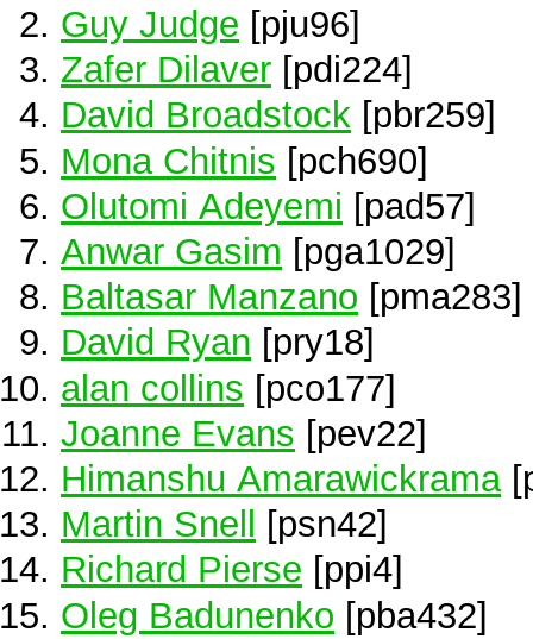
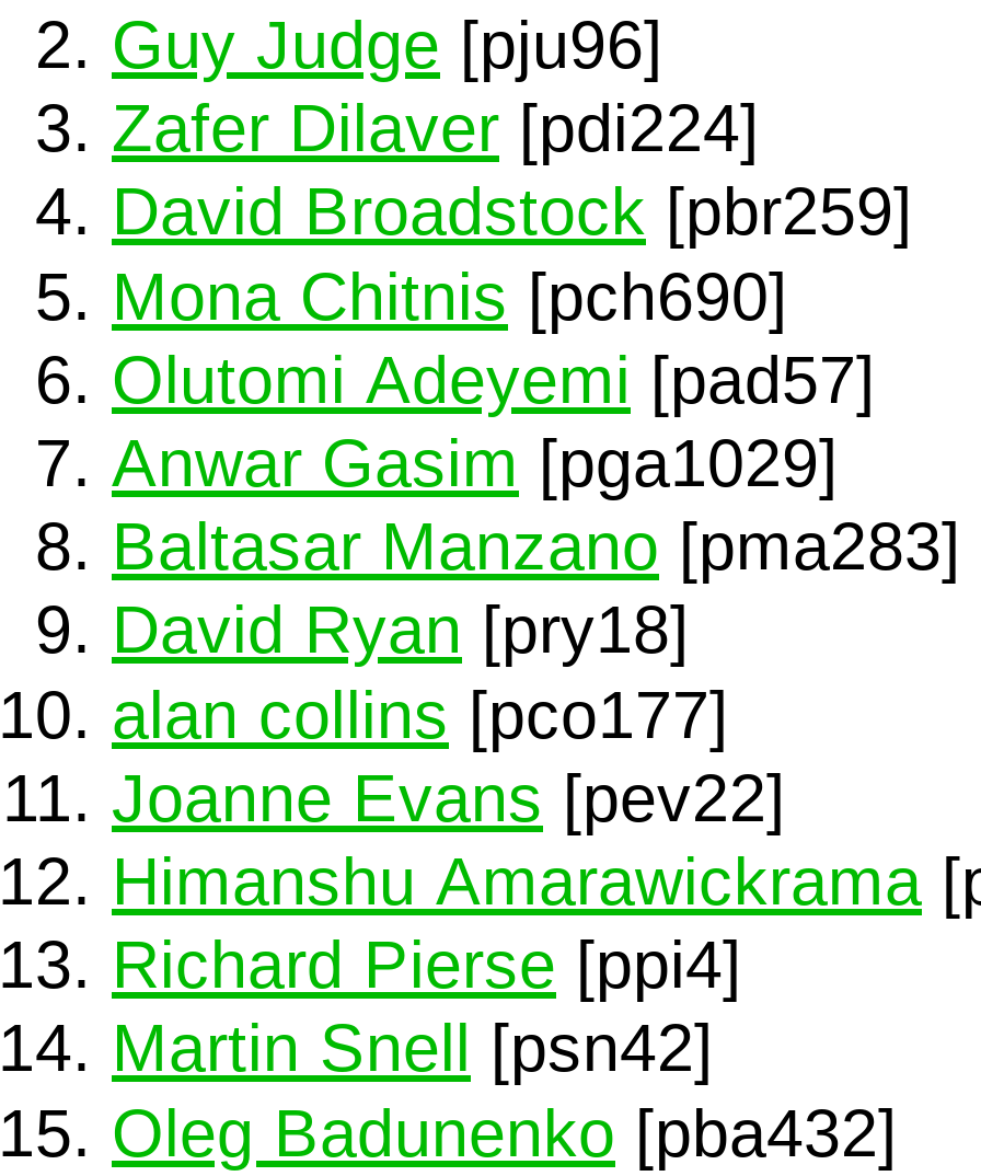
moved [61,503,388,544] -> [112,1010,714,1085]: Martin Snell [psn42]
moved [61,549,403,589] -> [112,927,742,1001]: Richard Pierse [ppi4]

